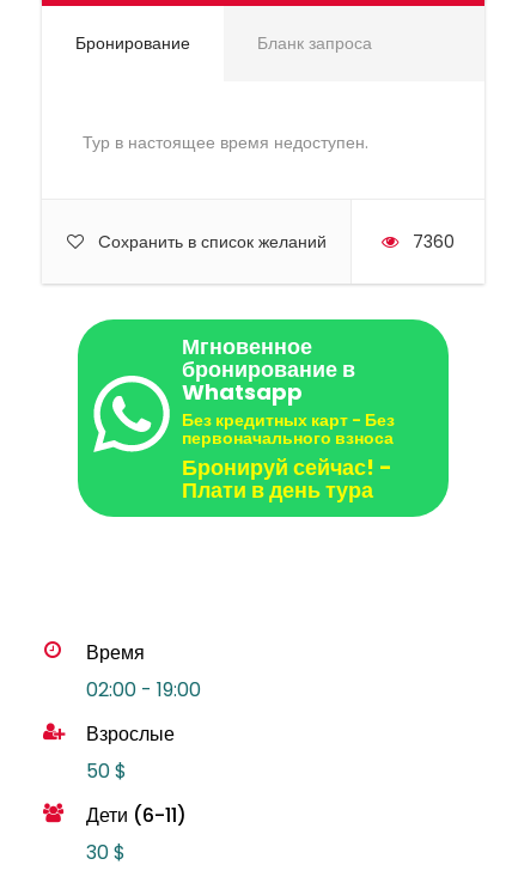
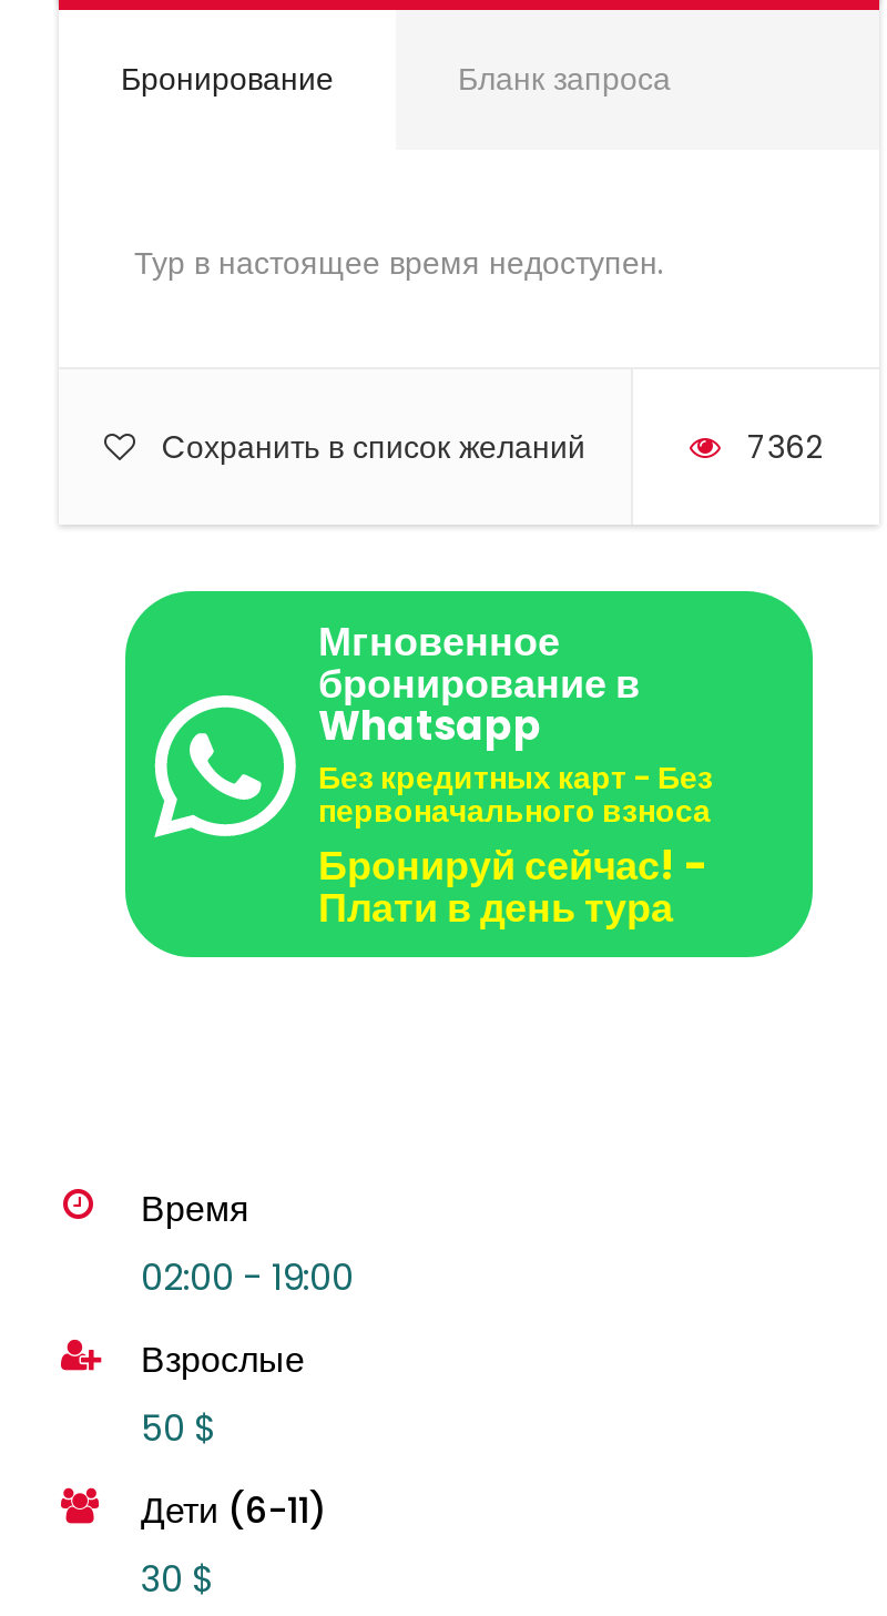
[413,230,455,254] 7360 -> [747,425,823,469] 7362

